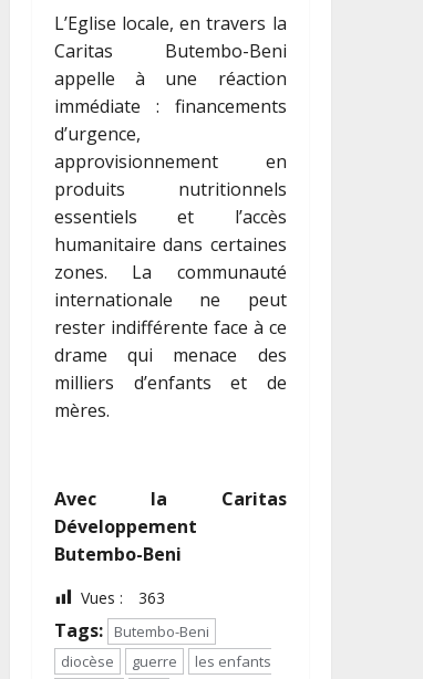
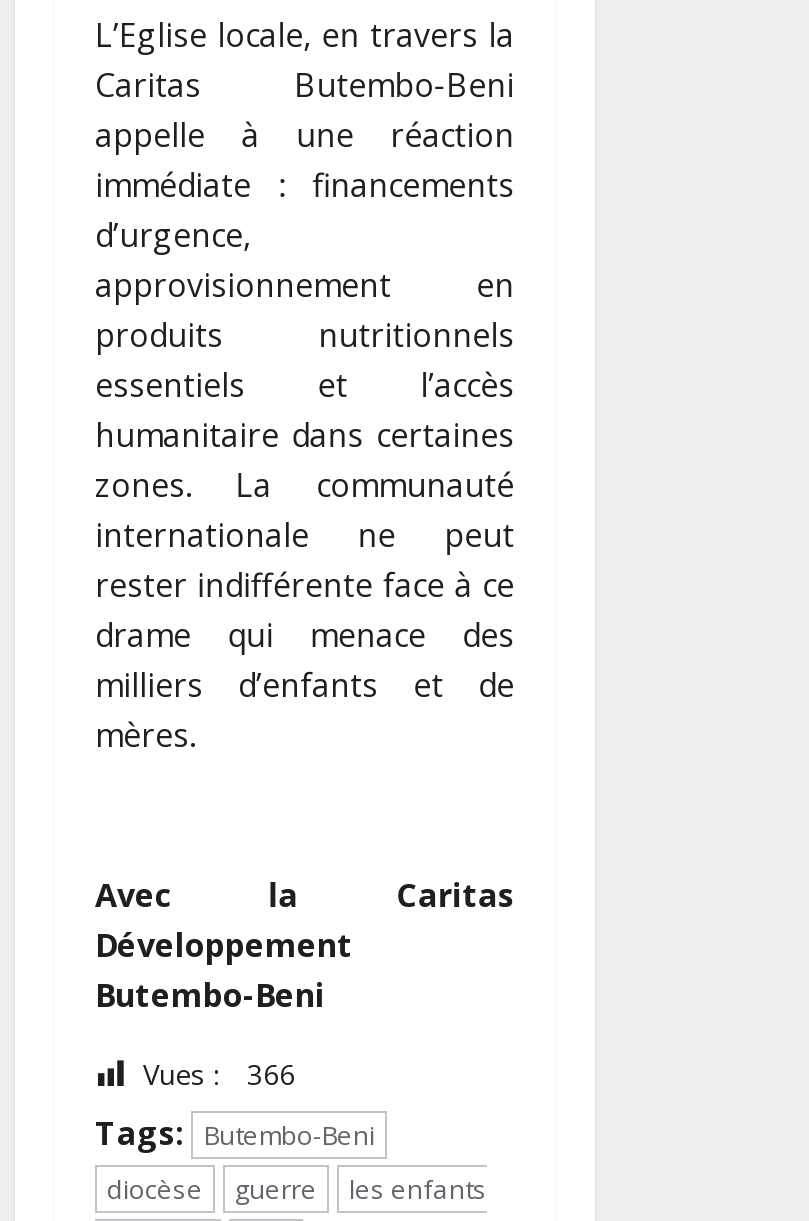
[81,587,165,608] Vues : 363 -> [143,1055,295,1093] Vues : 366

